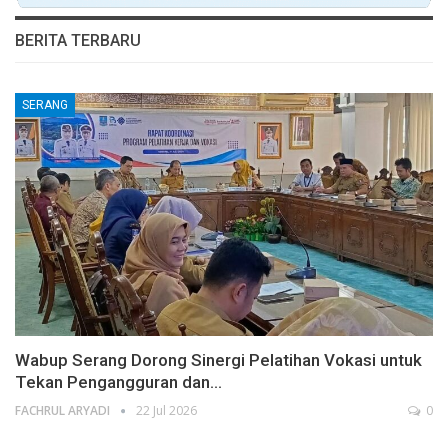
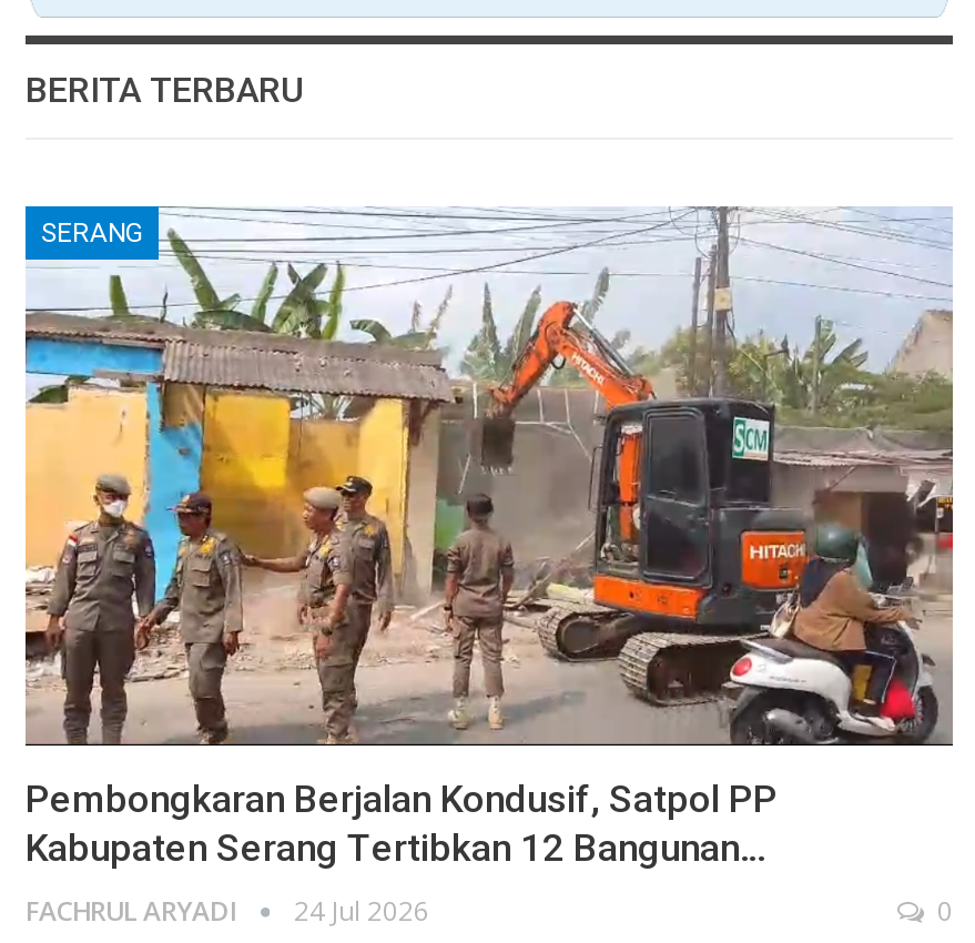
[14,92,434,392] [image] | Wabup Serang Dorong Sinergi Pelatihan Vokasi untuk | Tekan Pengangguran dan… -> [23,206,955,869] [image] | Pembongkaran Berjalan Kondusif, Satpol PP | Kabupaten Serang Tertibkan 12 Bangunan…
[15,402,197,419] FACHRUL ARYADI 22 Jul 2026 -> [26,892,429,929] FACHRUL ARYADI 24 Jul 2026

